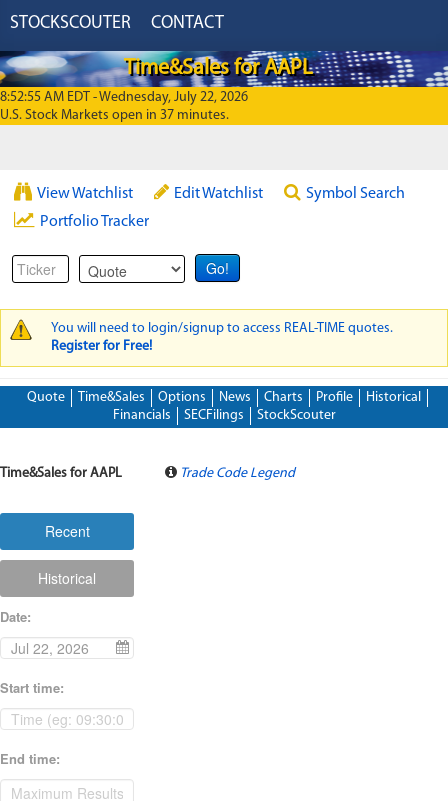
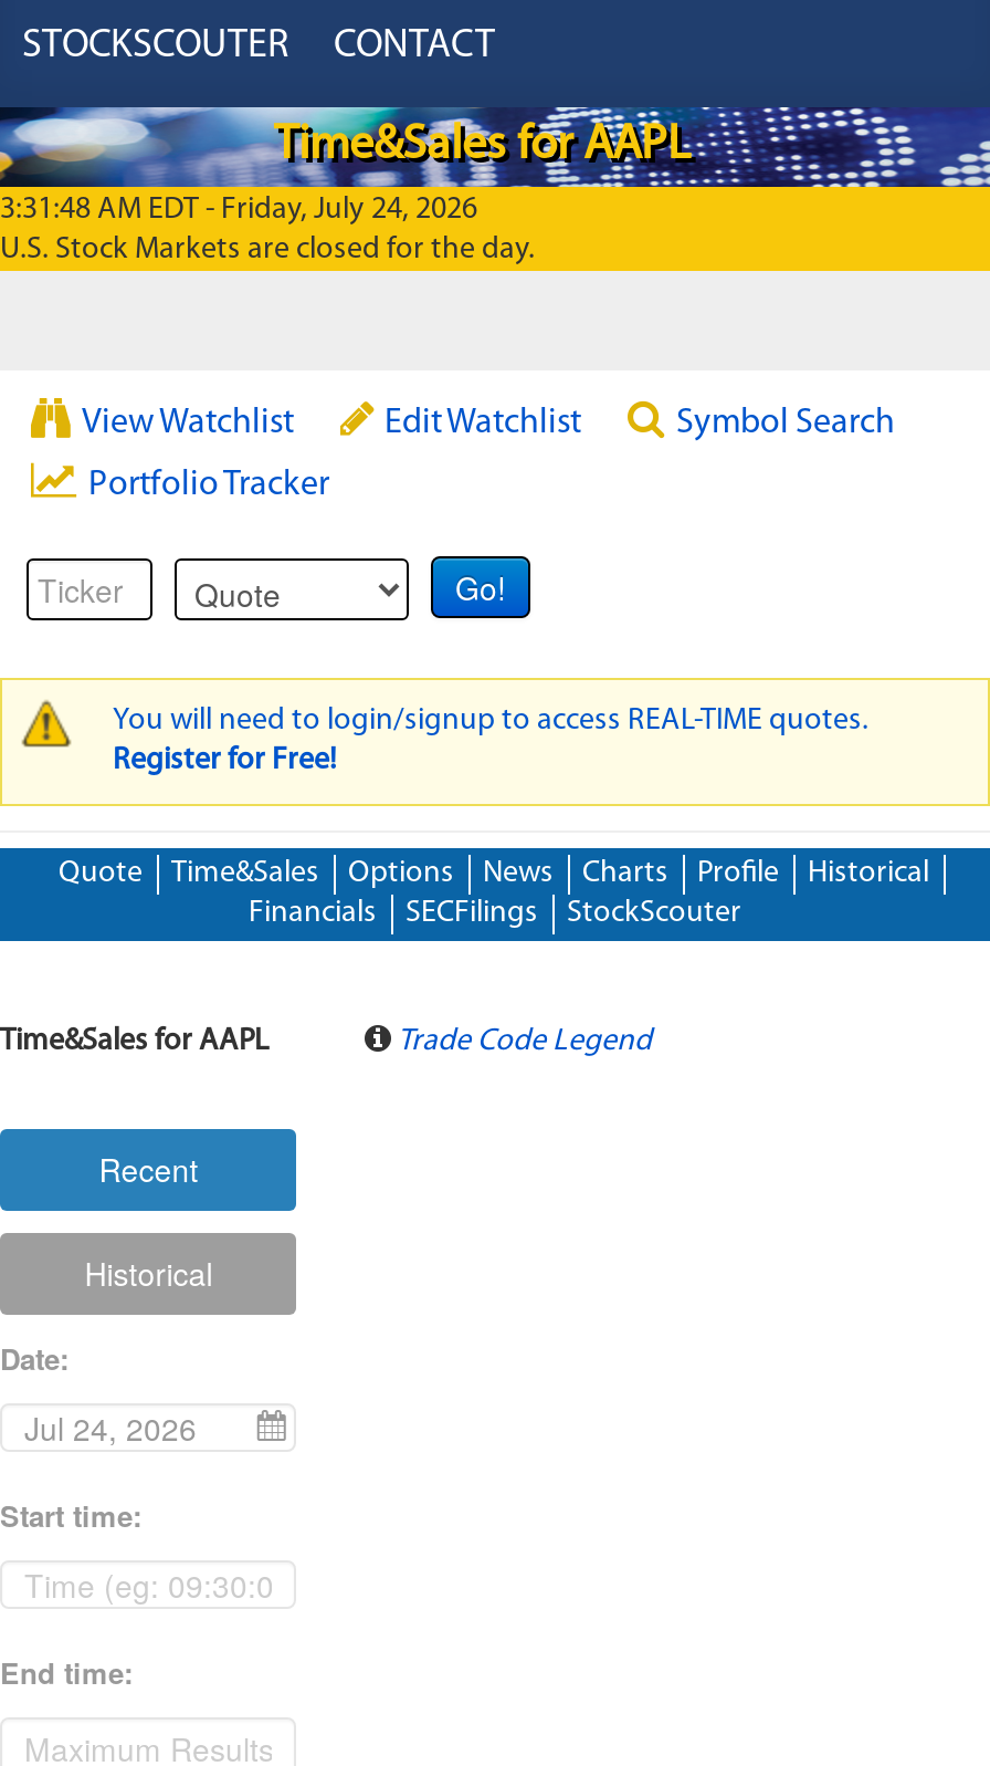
[0,90,248,123] 8:52:55 AM EDT - Wednesday, July 22, 2026 | U.S. Stock Markets open in 37 minutes. -> [0,194,535,267] 3:31:48 AM EDT - Friday, July 24, 2026 | U.S. Stock Markets are closed for the day.

